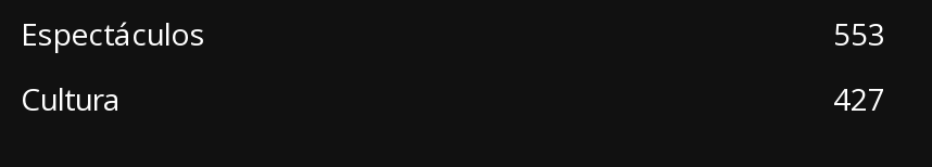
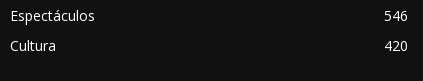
[833,12,885,53] 553 -> [384,6,408,25] 546
[833,77,885,118] 427 -> [384,36,408,55] 420

